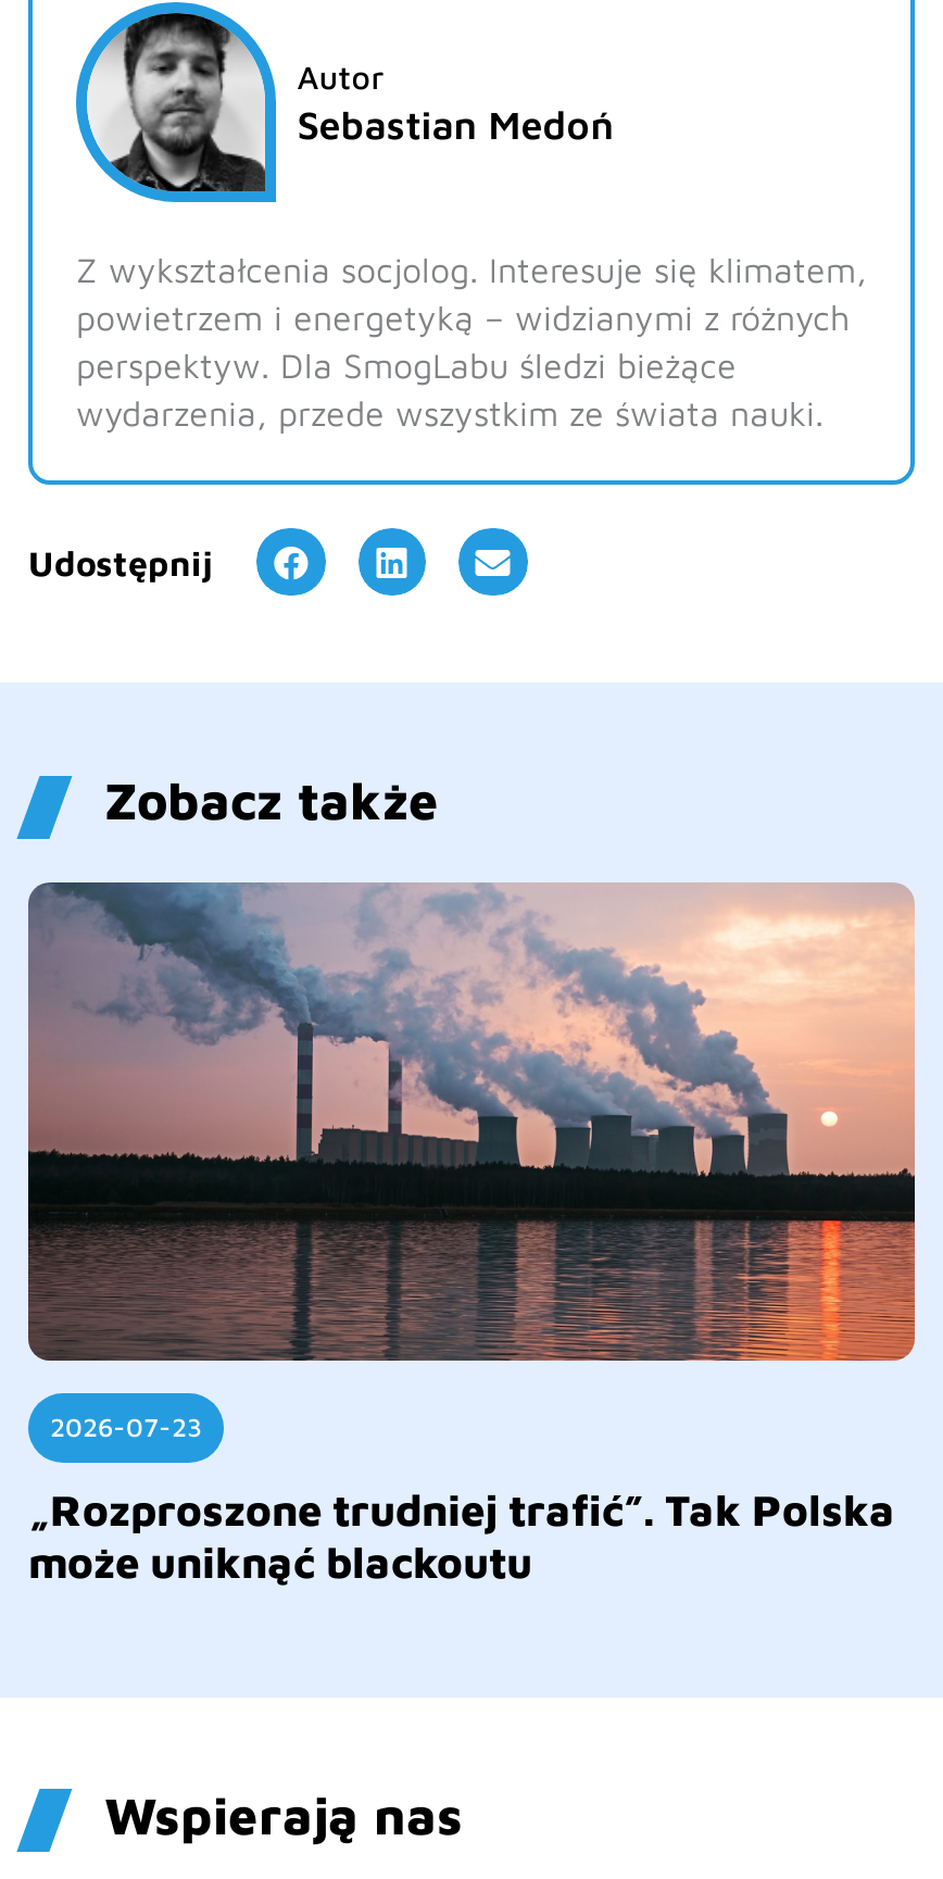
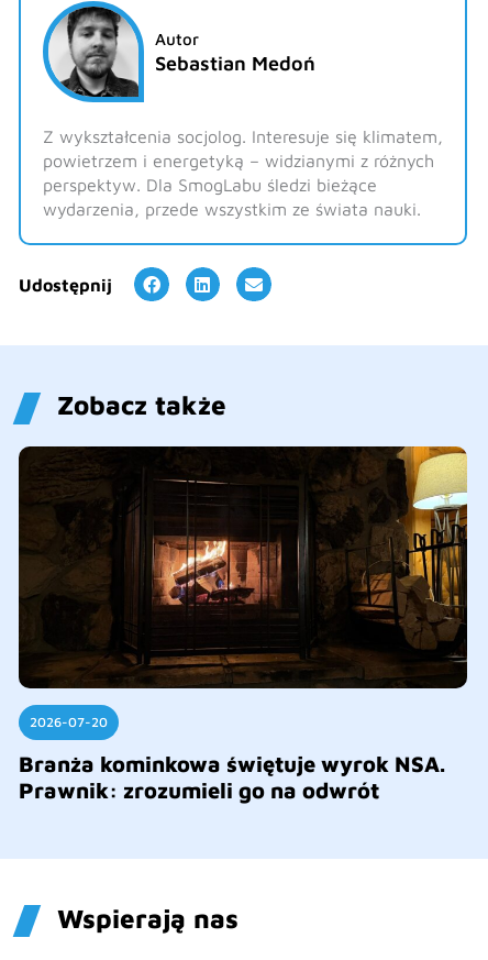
[26,880,917,1443] [image] | 2026-07-23 -> [18,445,468,730] [image] | 2026-07-20
[28,1484,895,1586] „Rozproszone trudniej trafić”. Tak Polska | może uniknąć blackoutu -> [19,751,445,802] Branża kominkowa świętuje wyrok NSA. | Prawnik: zrozumieli go na odwrót

